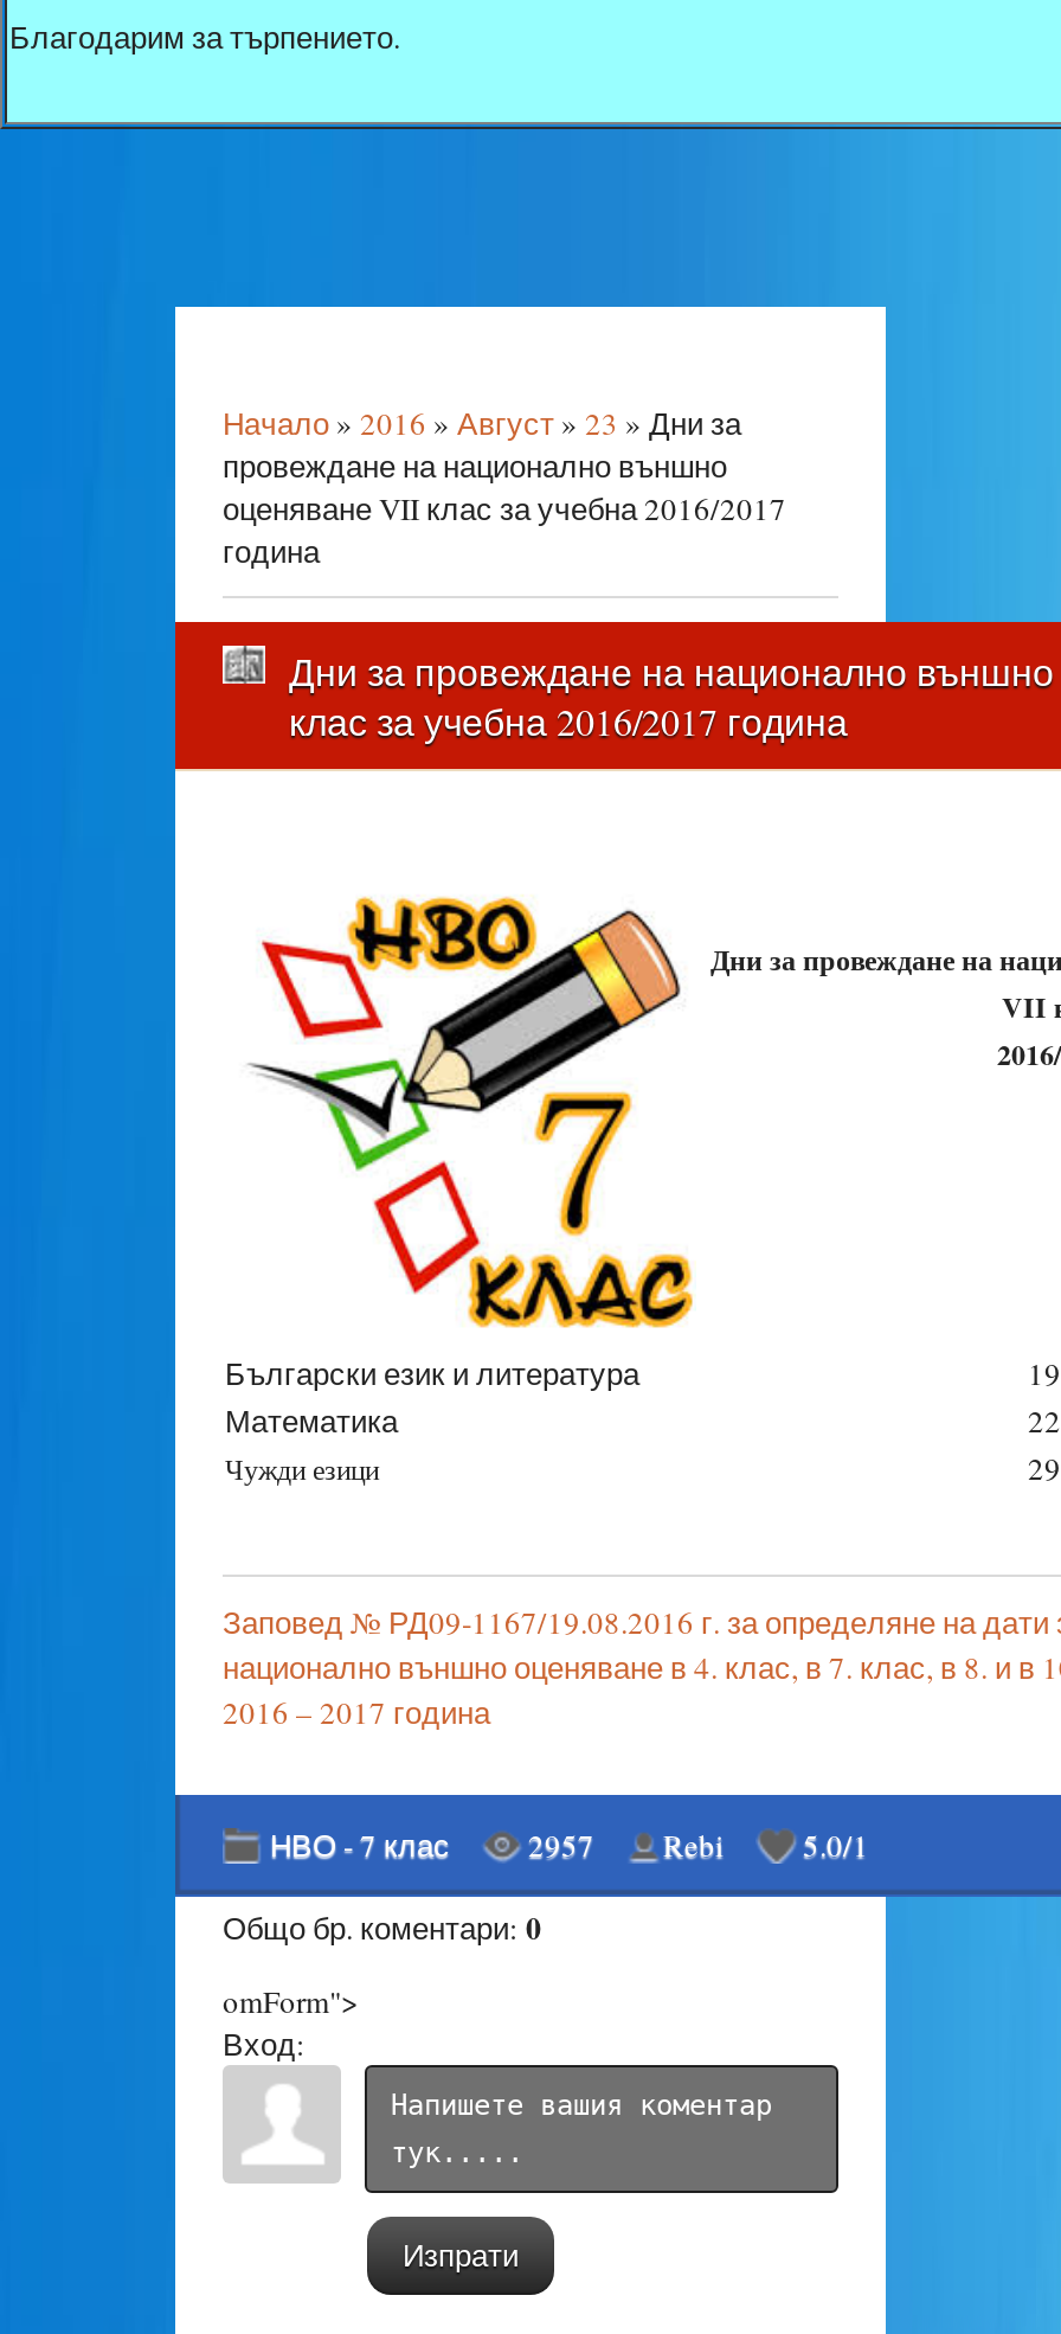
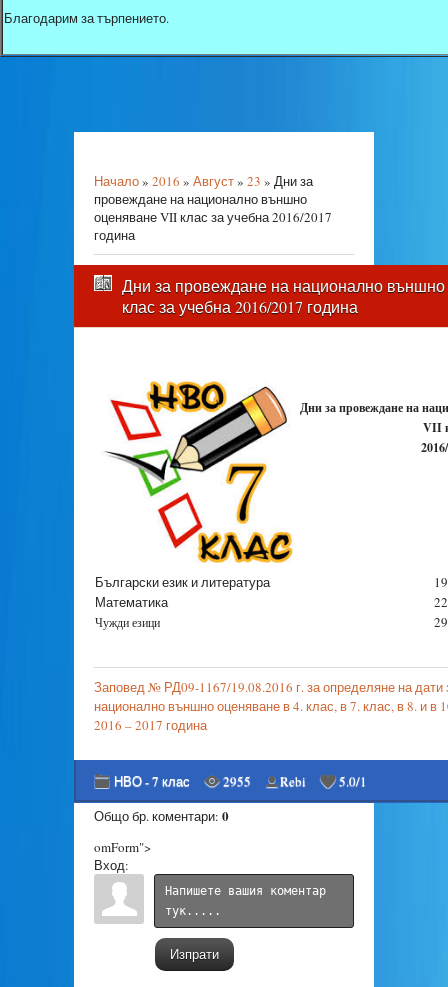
[270,1823,869,1866] НВО - 7 клас 2957 Rebi 5.0/1 -> [114,772,367,790] НВО - 7 клас 2955 Rebi 5.0/1

